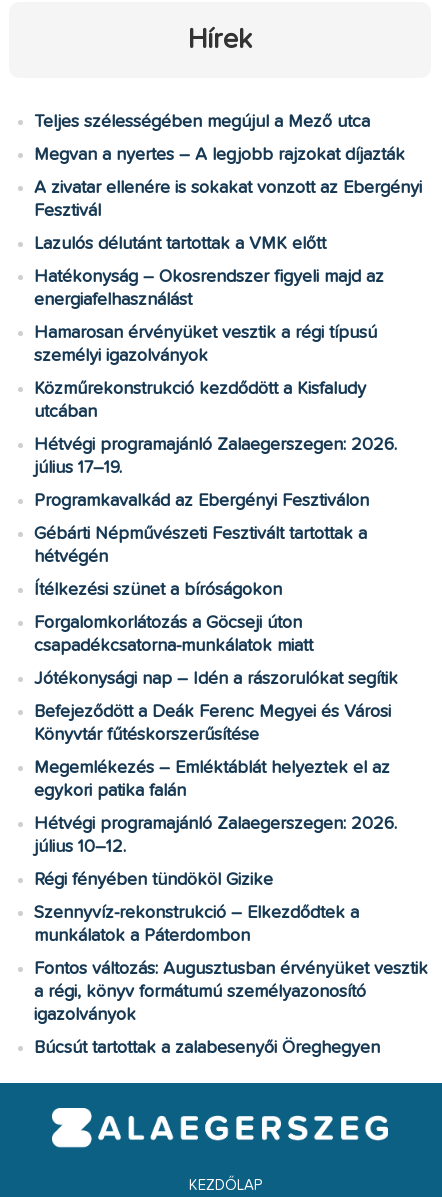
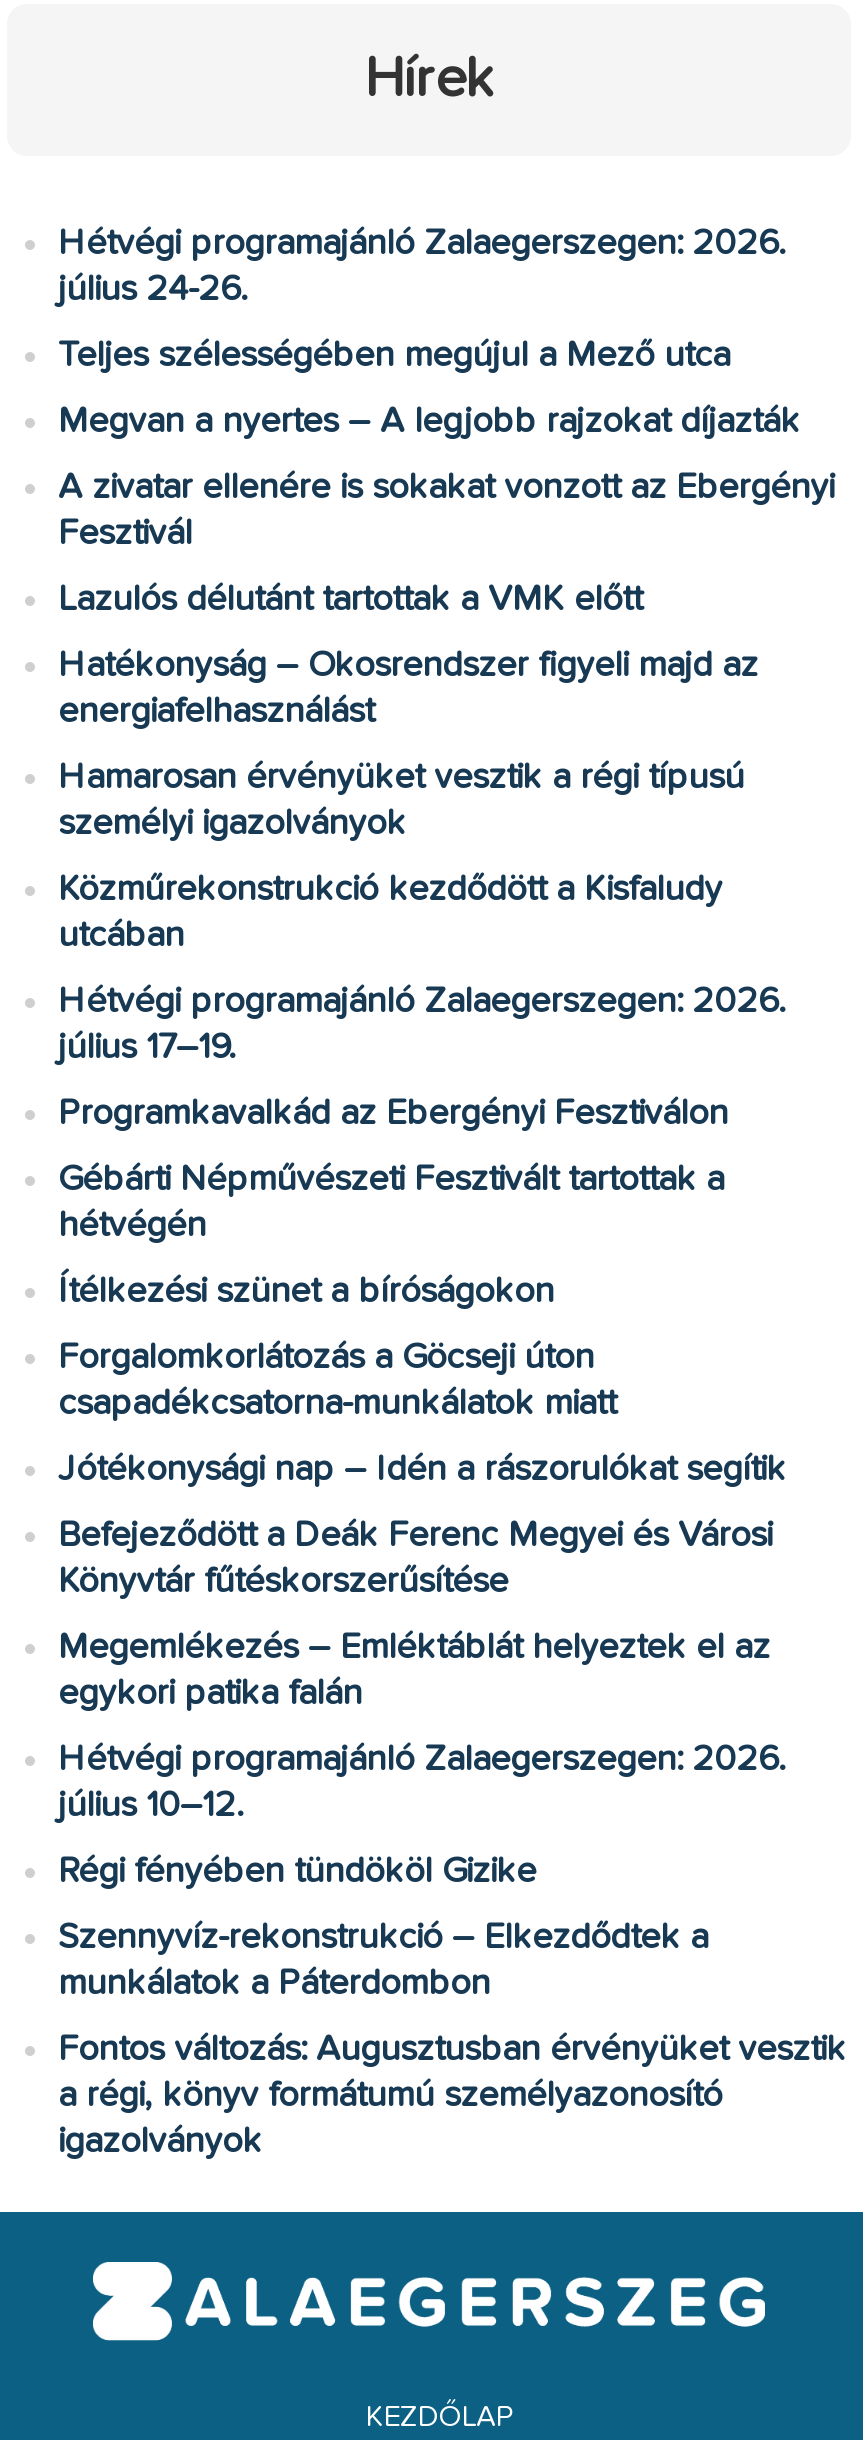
none -> [58,226,784,308] Hétvégi programajánló Zalaegerszegen: 2026. | július 24-26.
moved [34,113,428,1024] -> [58,338,846,2160]: Teljes szélességében megújul a Mező utca | Megvan a nyertes – A legjobb rajzokat díjazták | A zivatar ellenére is sokakat vonzott az Ebergényi | ... | a régi, könyv formátumú személyazonosító | igazolványok
[34,1039,380,1057] Búcsút tartottak a zalabesenyői Öreghegyen -> none

